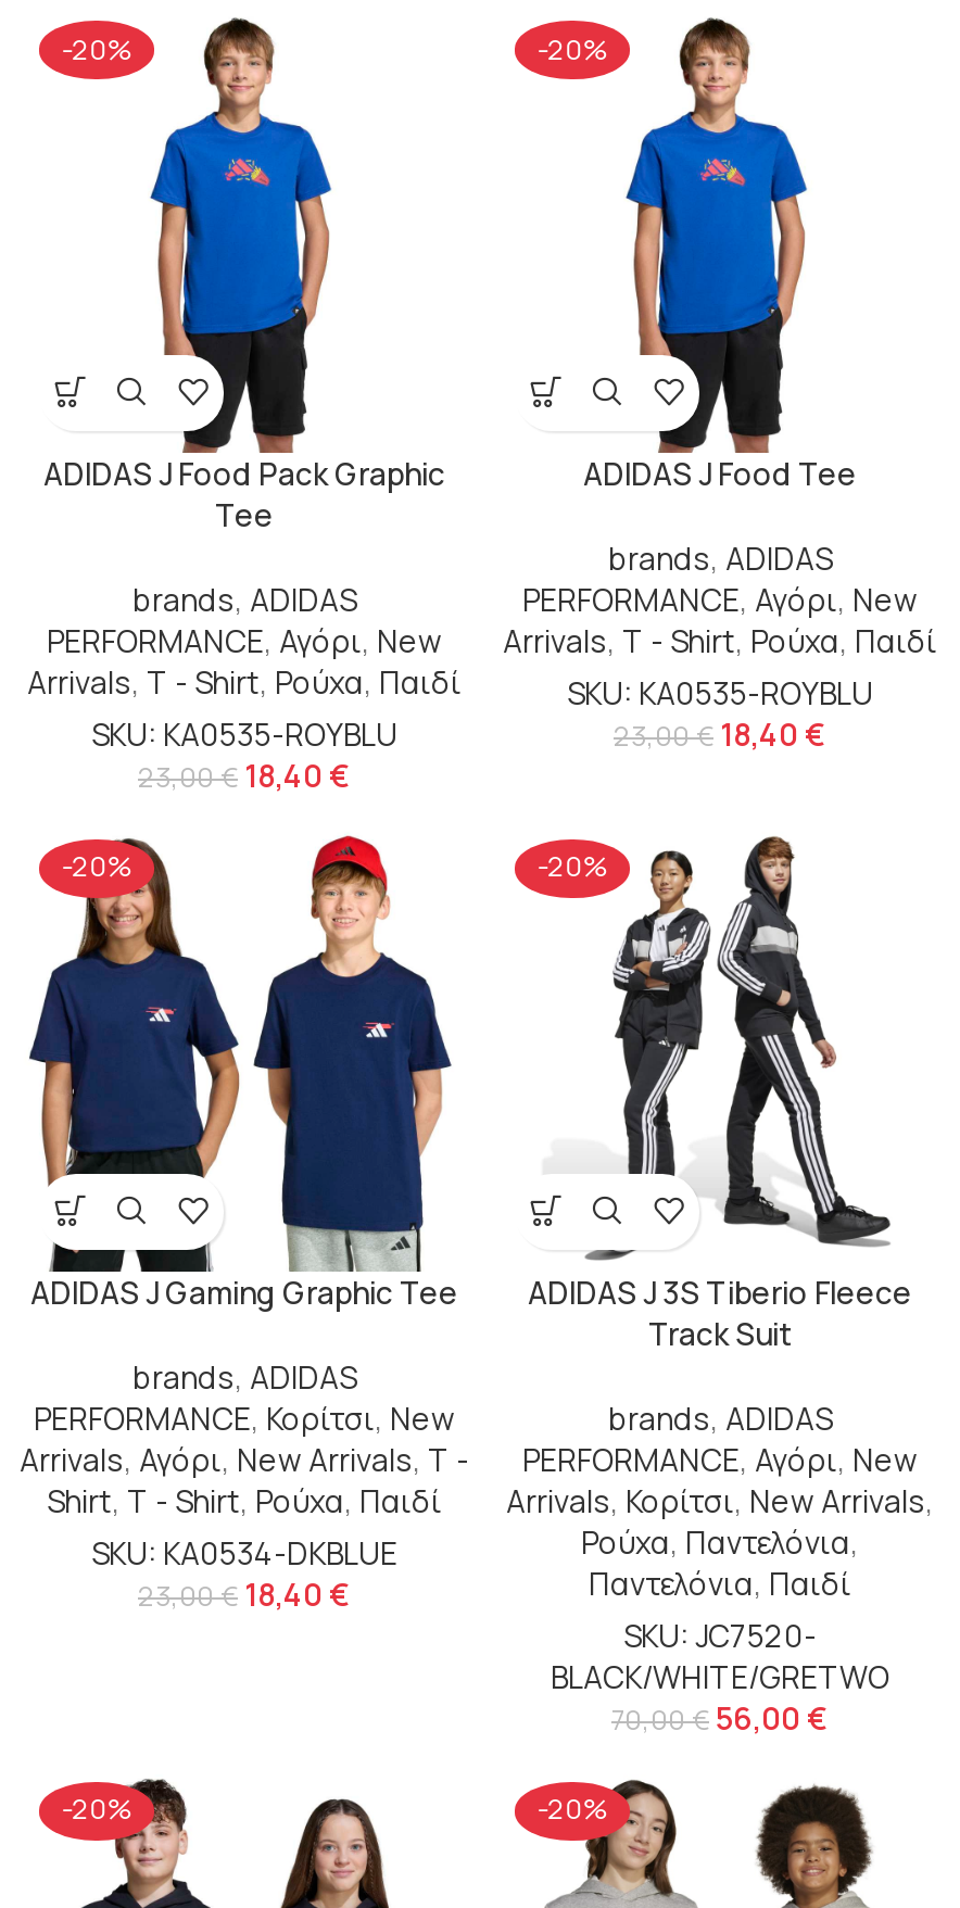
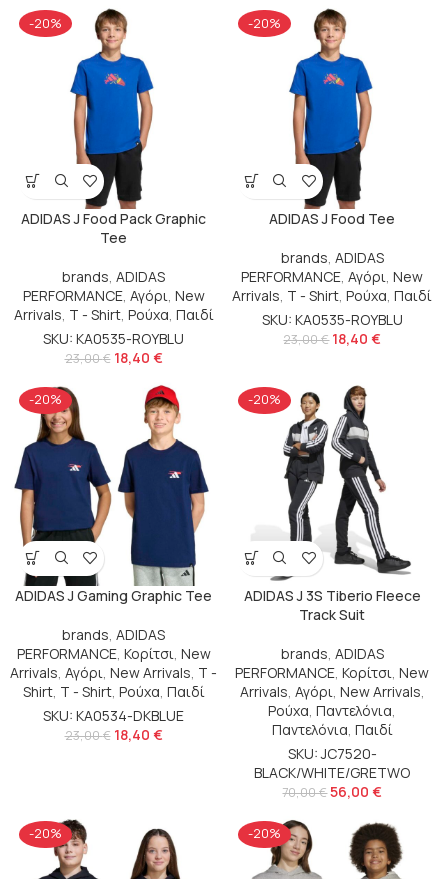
[522,1439,918,1480] PERFORMANCE, Αγόρι, New -> [235,663,429,682] PERFORMANCE, Κορίτσι, New
[506,1480,934,1521] Arrivals, Κορίτσι, New Arrivals, -> [240,682,425,701] Arrivals, Αγόρι, New Arrivals,

